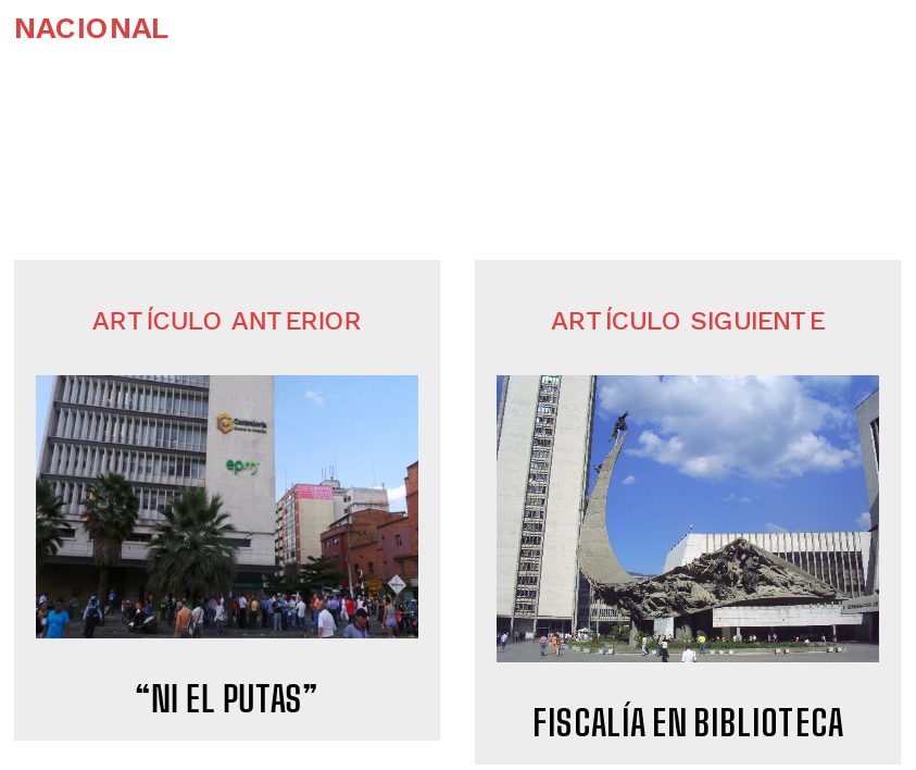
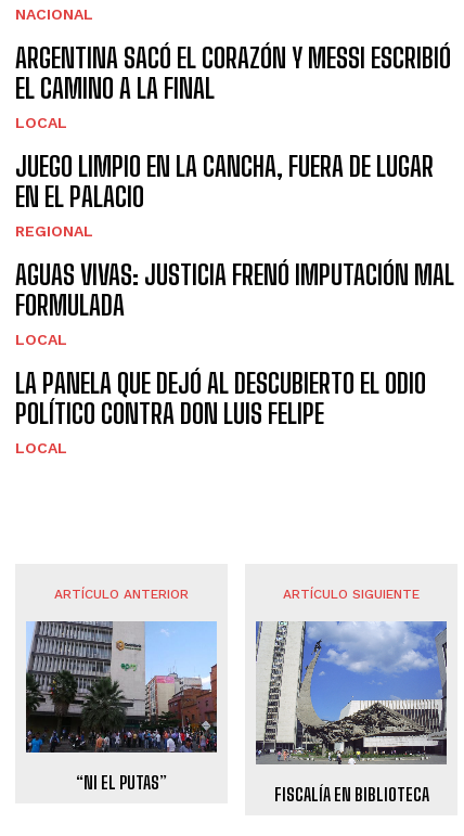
none -> [15,42,454,456] ARGENTINA SACÓ EL CORAZÓN Y MESSI ESCRIBIÓ | EL CAMINO A LA FINAL | LOCAL | JUEGO LIMPIO EN LA CANCHA, FUERA DE LUGAR | EN EL PALACIO | REGIONAL | AGUAS VIVAS: JUSTICIA FRENÓ IMPUTACIÓN MAL | FORMULADA | LOCAL | LA PANELA QUE DEJÓ AL DESCUBIERTO EL ODIO | POLÍTICO CONTRA DON LUIS FELIPE | LOCAL

